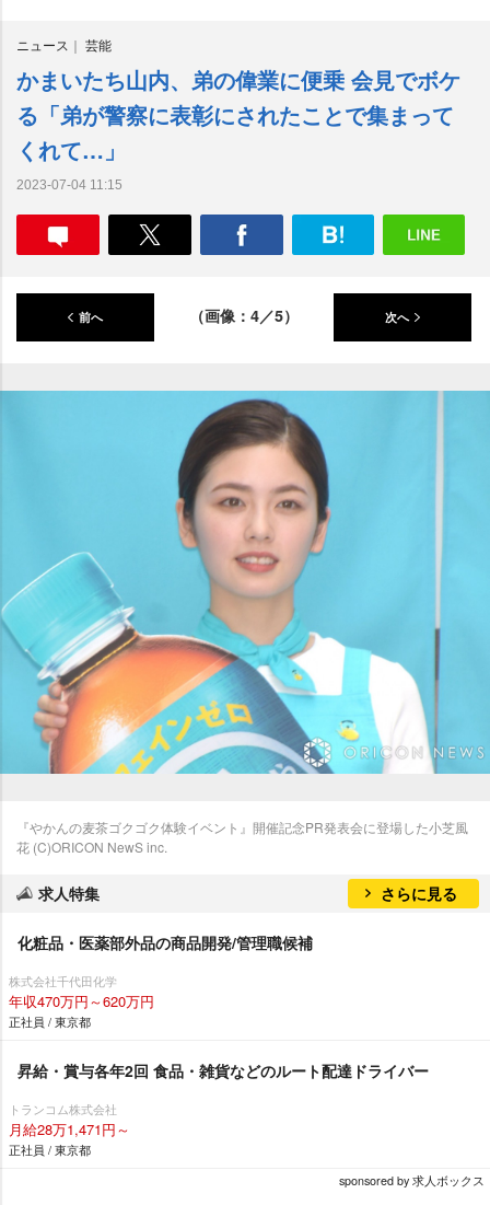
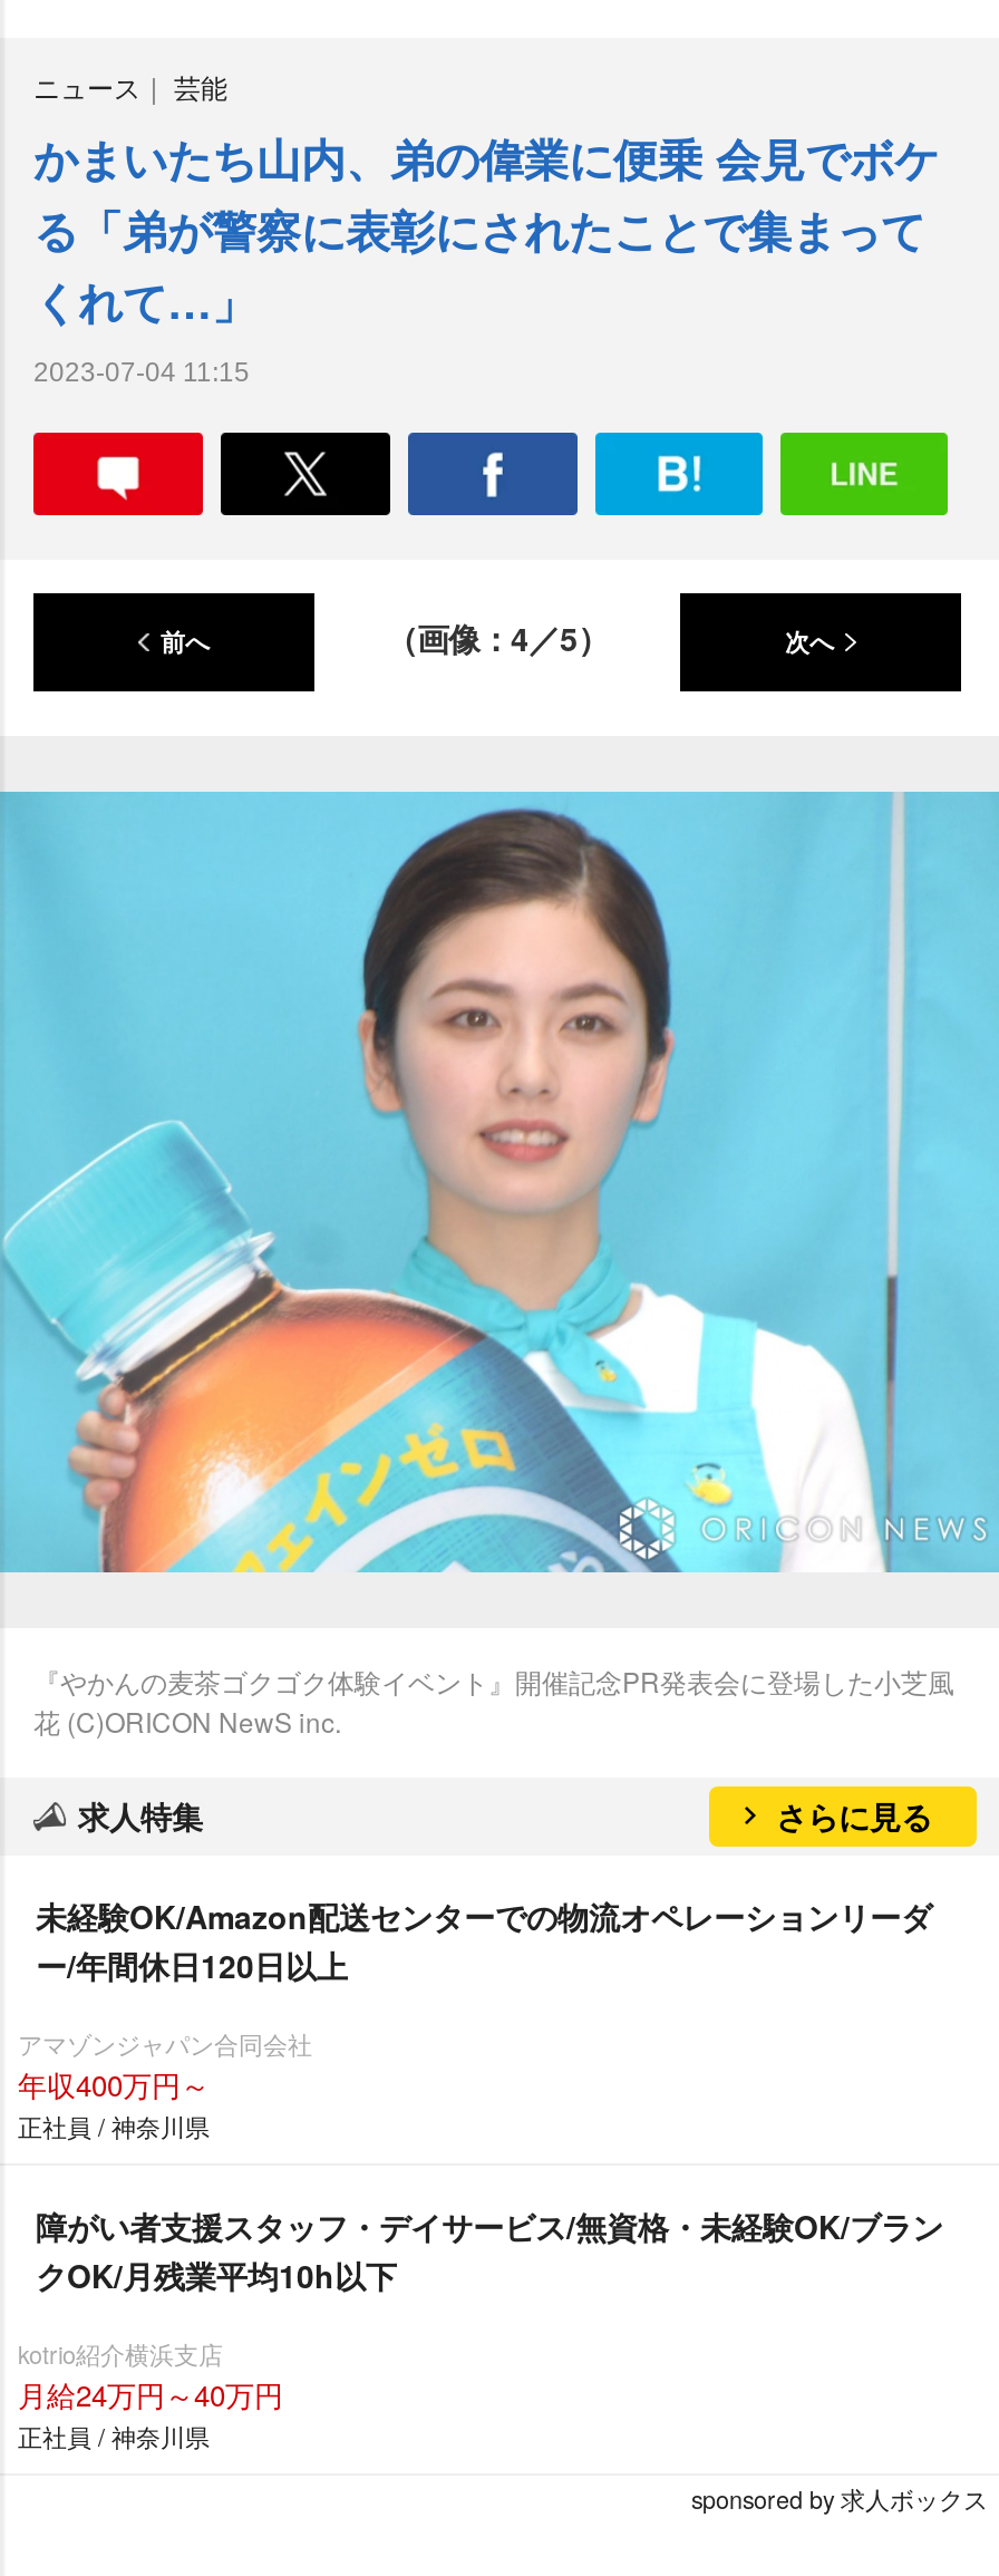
[17,931,313,953] 化粧品・医薬部外品の商品開発/管理職候補 -> [36,1894,932,1987] 未経験OK/Amazon配送センターでの物流オペレーションリーダ | ー/年間休日120日以上
[9,973,154,1030] 株式会社千代田化学 | 年収470万円～620万円 | 正社員 / 東京都 -> [18,2027,312,2143] アマゾンジャパン合同会社 | 年収400万円～ | 正社員 / 神奈川県
[17,1059,429,1081] 昇給・賞与各年2回 食品・雑貨などのルート配達ドライバー -> [36,2204,943,2297] 障がい者支援スタッフ・デイサービス/無資格・未経験OK/ブラン | クOK/月残業平均10h以下
[9,1101,130,1158] トランコム株式会社 | 月給28万1,471円～ | 正社員 / 東京都 -> [18,2337,283,2453] kotrio紹介横浜支店 | 月給24万円～40万円 | 正社員 / 神奈川県

